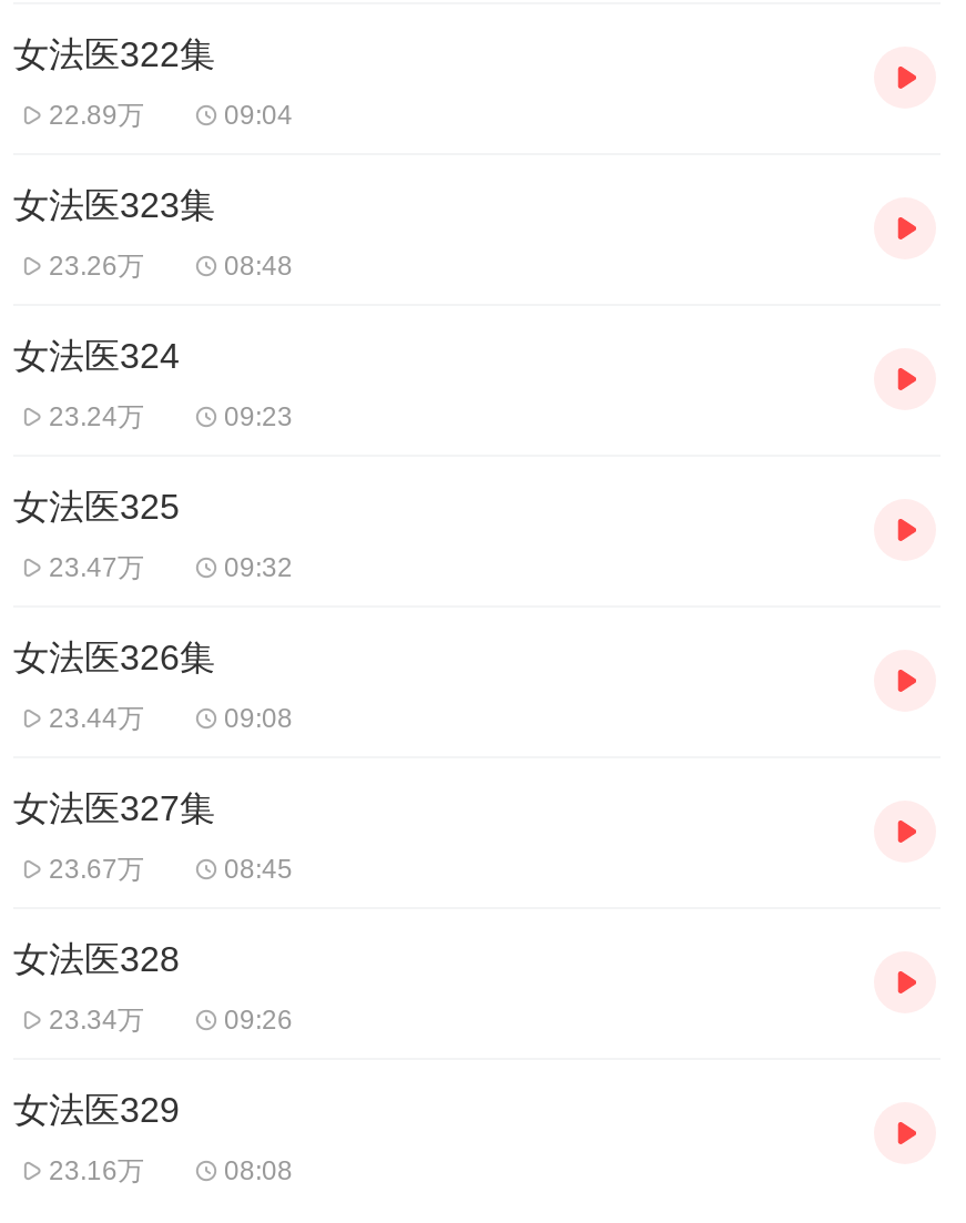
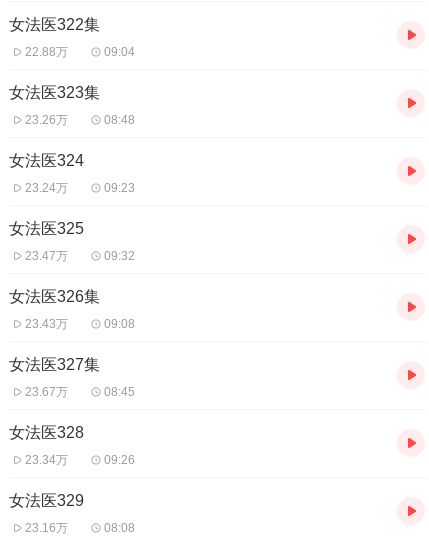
[49,99,144,130] 22.89万 -> [25,45,68,59] 22.88万
[49,703,144,734] 23.44万 -> [25,317,68,331] 23.43万

